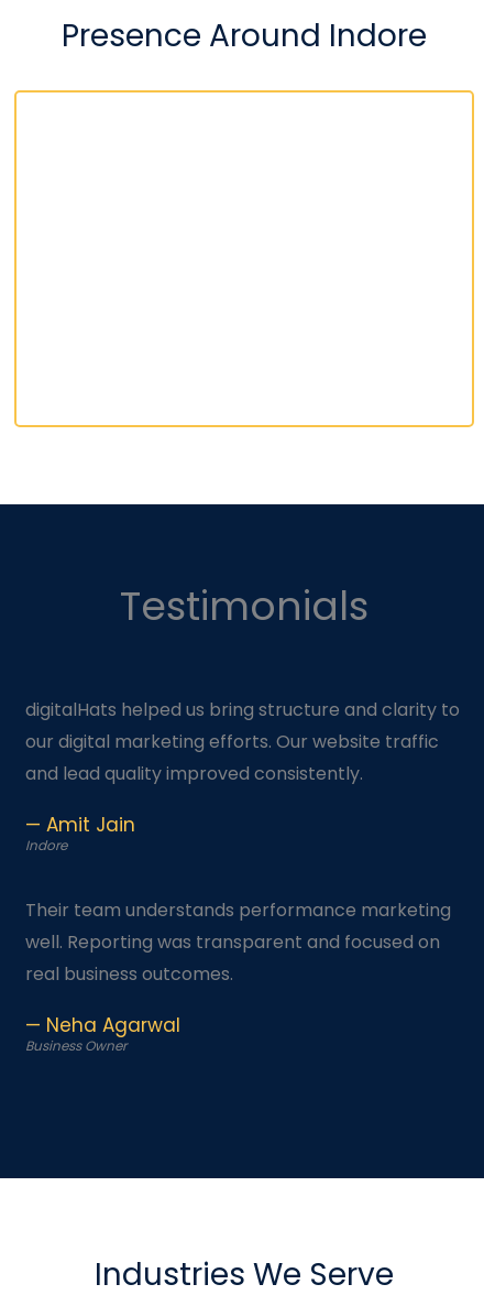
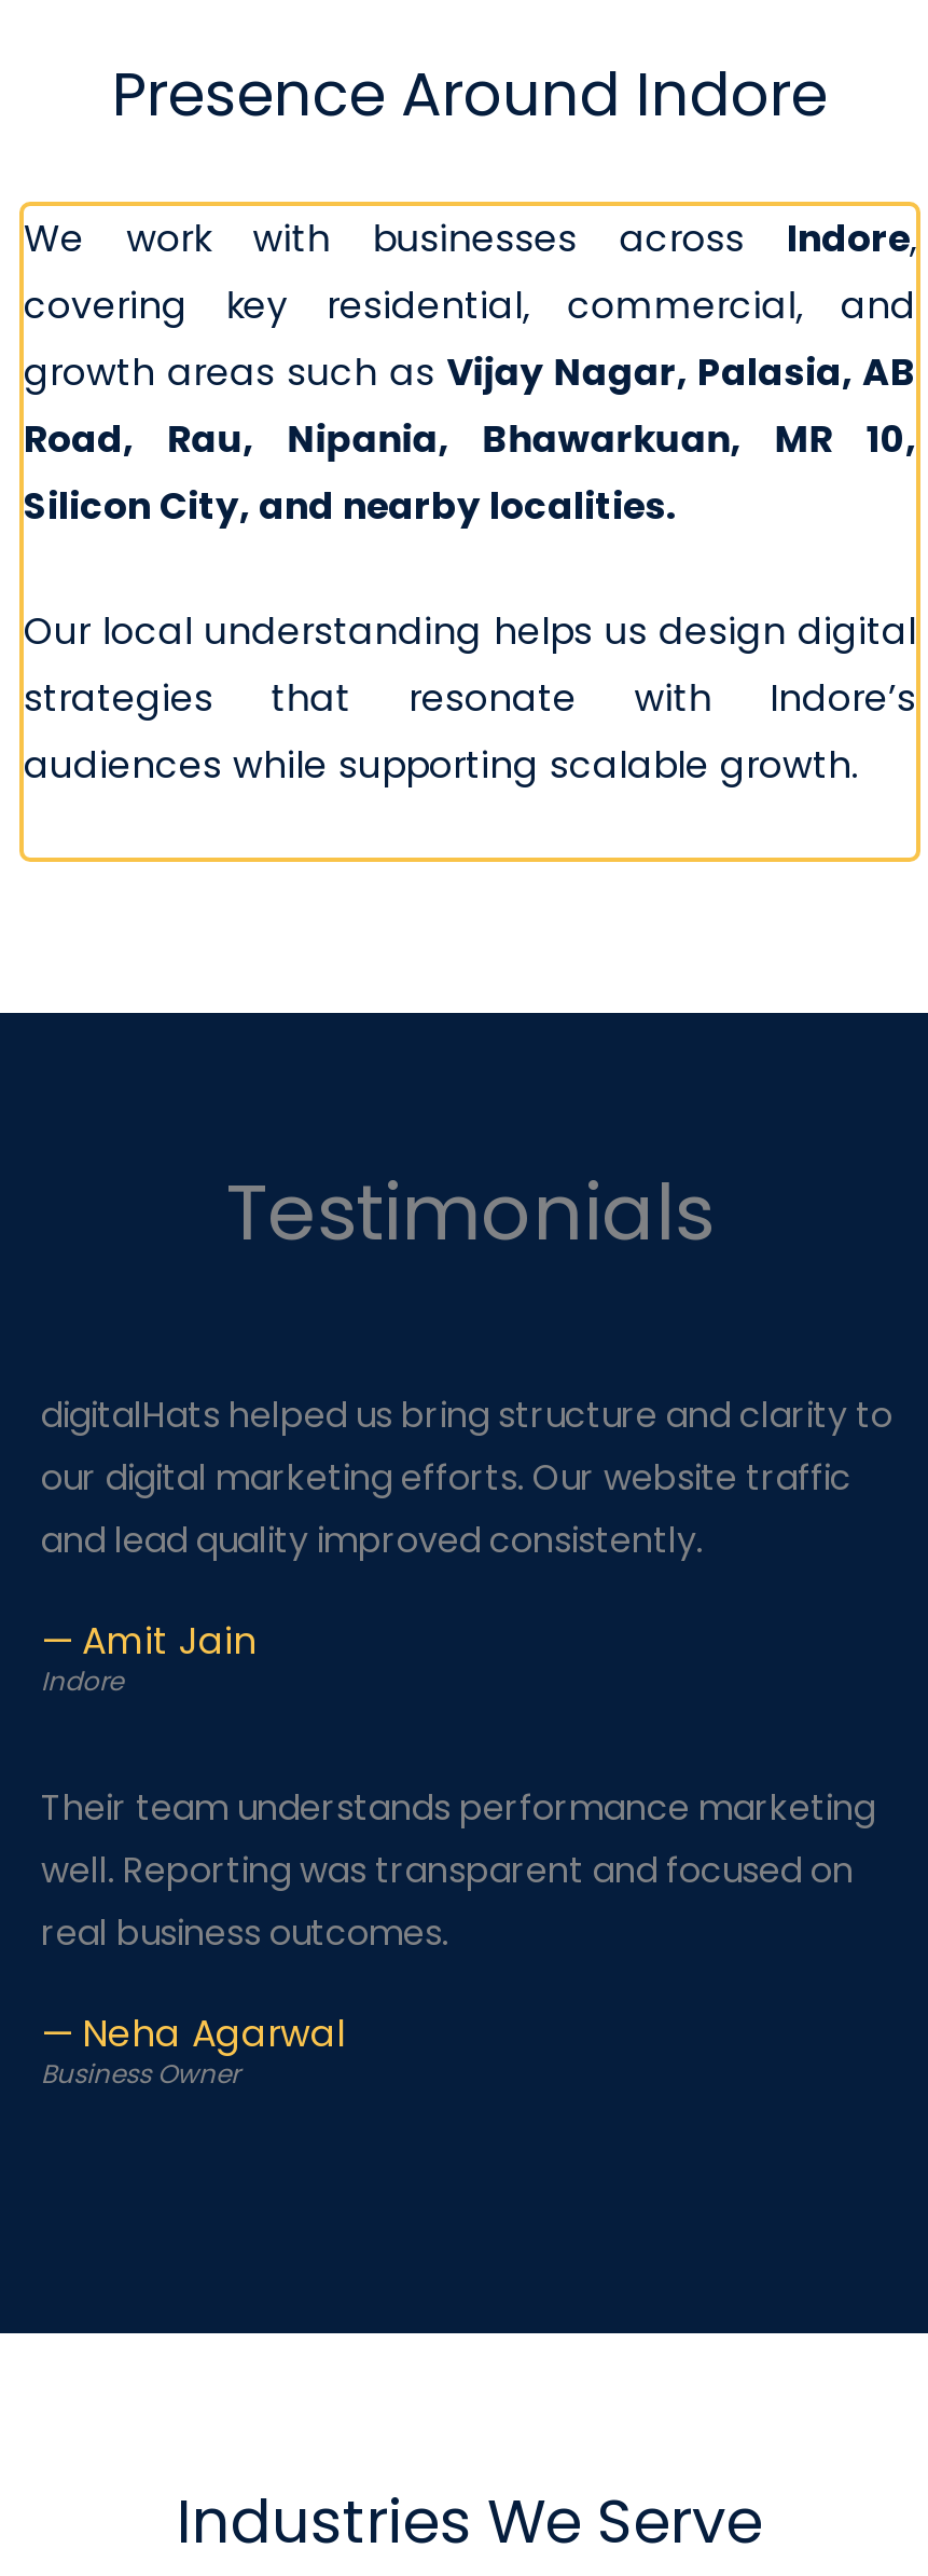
none -> [24,213,916,791] We work with businesses across Indore, | covering key residential, commercial, and | growth areas such as Vijay Nagar, Palasia, AB | Road, Rau, Nipania, Bhawarkuan, MR 10, | Silicon City, and nearby localities. | Our local understanding helps us design digital | strategies that resonate with Indore’s | audiences while supporting scalable growth.

